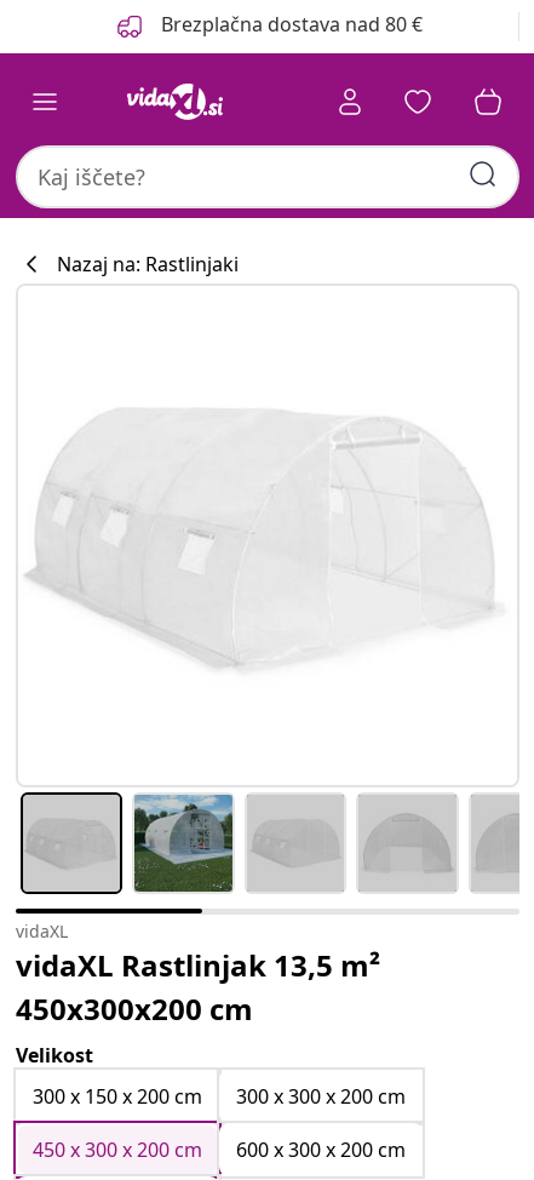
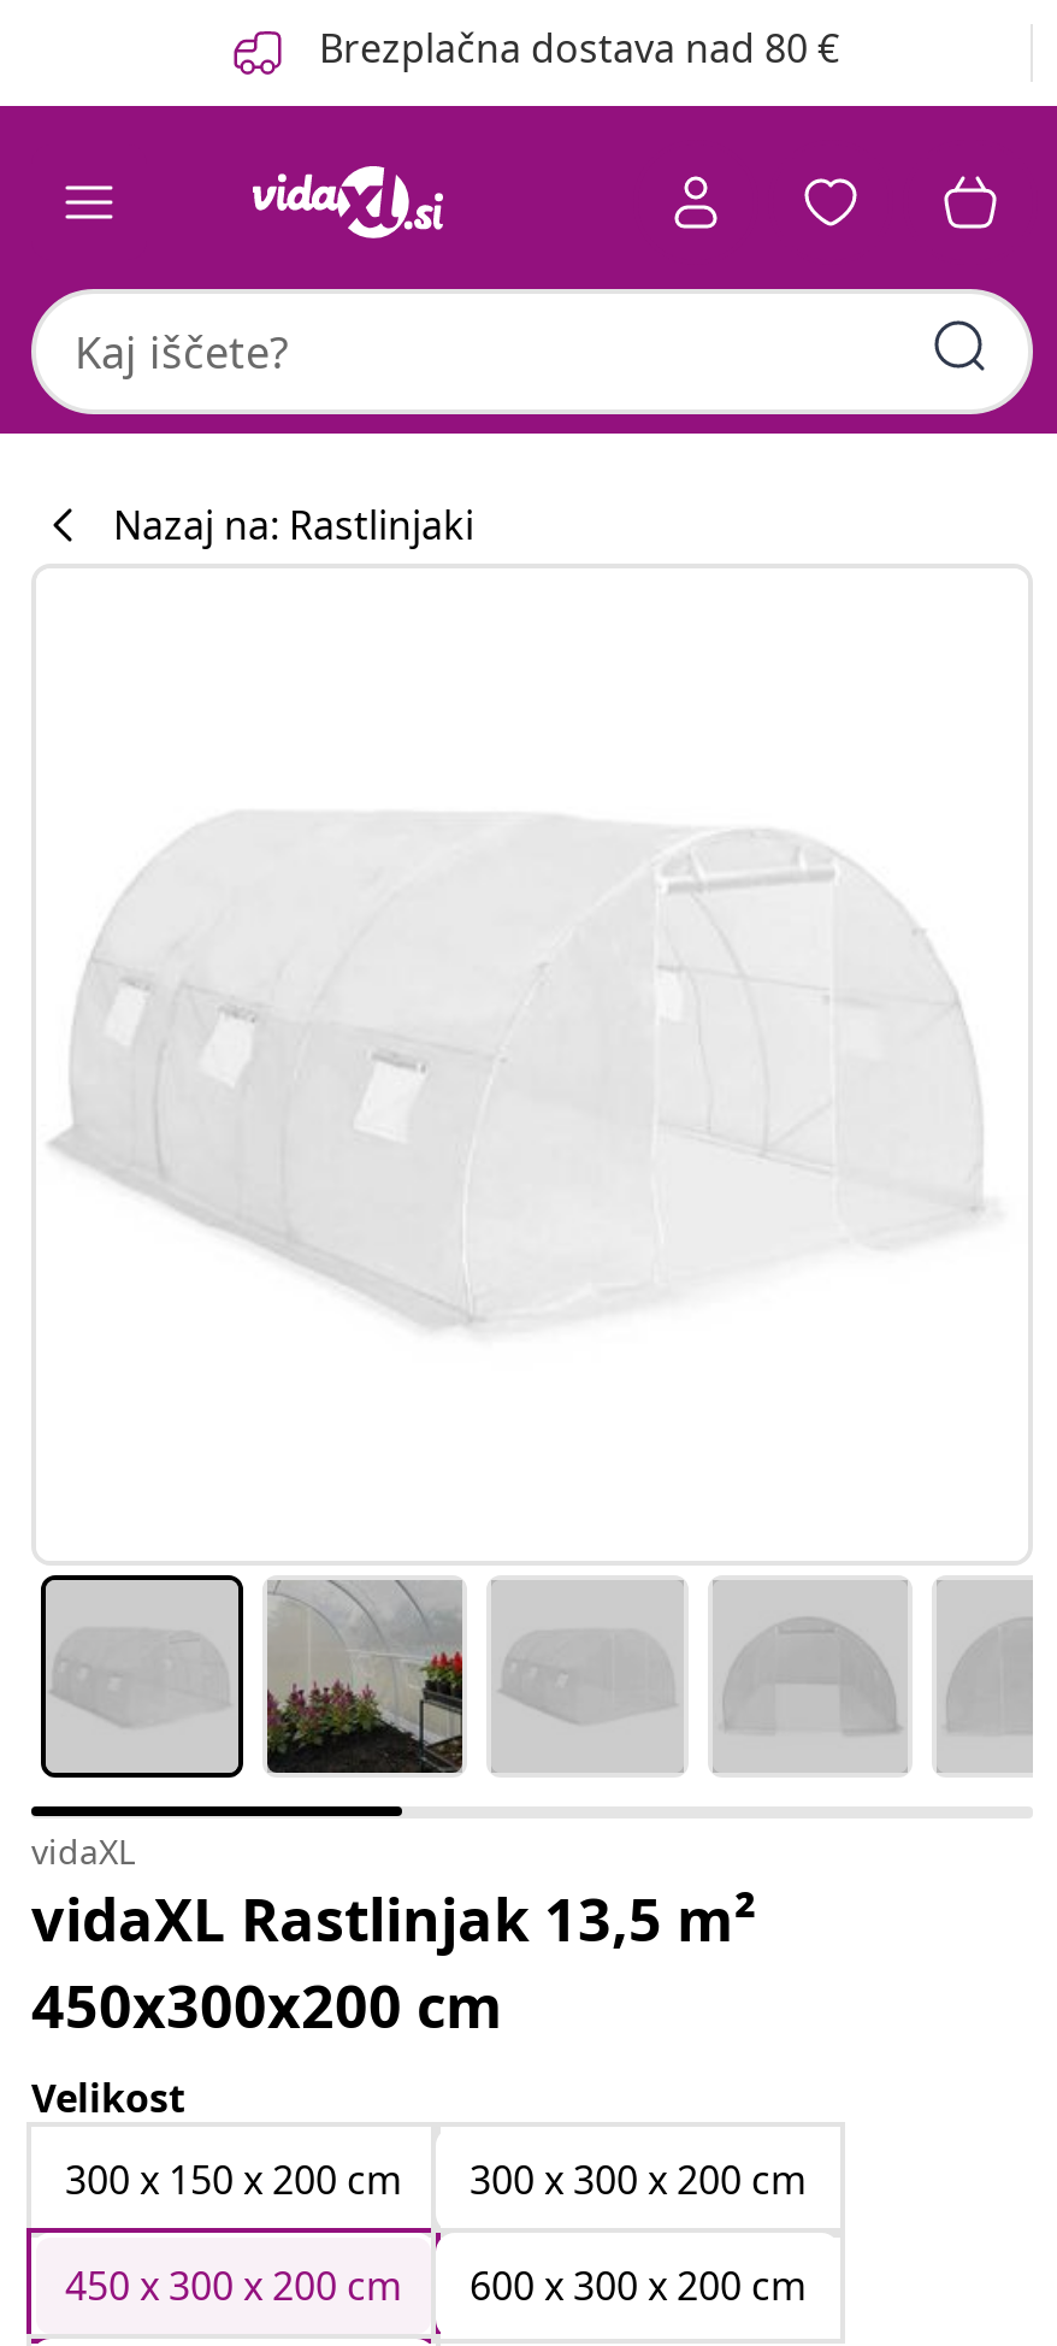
[134,795,234,892] [image] -> [267,1580,465,1773] [image]

